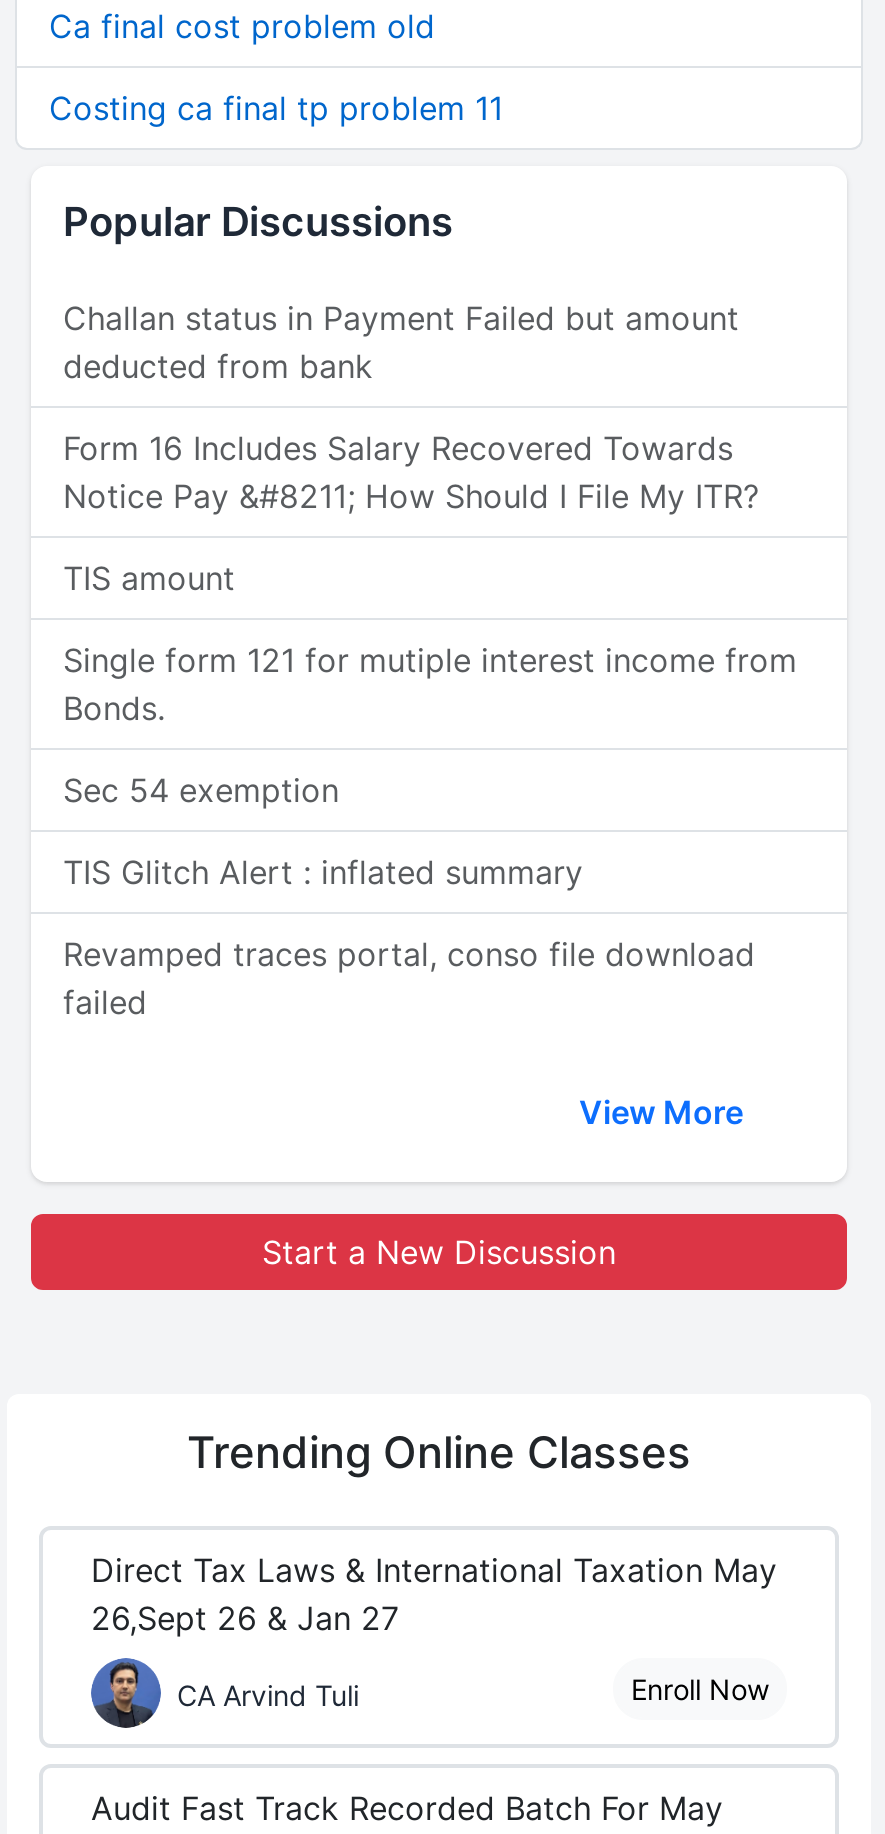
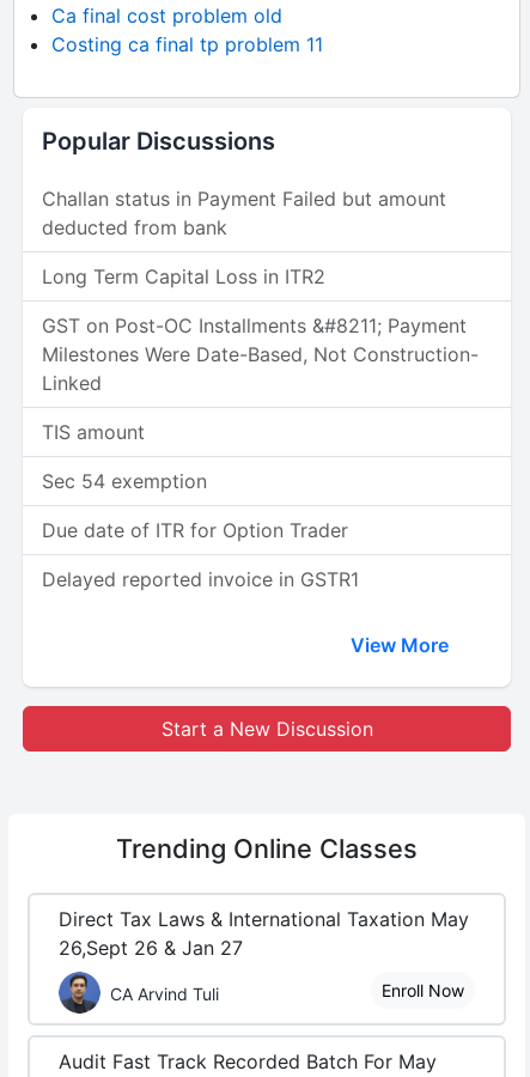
[63,428,759,516] Form 16 Includes Salary Recovered Towards | Notice Pay &#8211; How Should I File My ITR? -> [42,264,479,395] Long Term Capital Loss in ITR2 | GST on Post-OC Installments &#8211; Payment | Milestones Were Date-Based, Not Construction- | Linked
moved [63,558,235,598] -> [42,420,145,444]: TIS amount
[63,640,797,728] Single form 121 for mutiple interest income from | Bonds. -> none
[63,852,583,892] TIS Glitch Alert : inflated summary -> [42,518,348,542] Due date of ITR for Option Trader
[63,934,755,1022] Revamped traces portal, conso file download | failed -> [42,567,359,591] Delayed reported invoice in GSTR1

